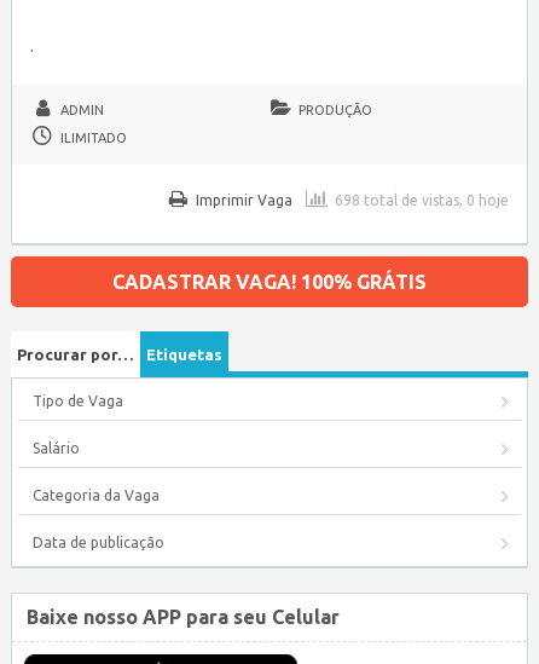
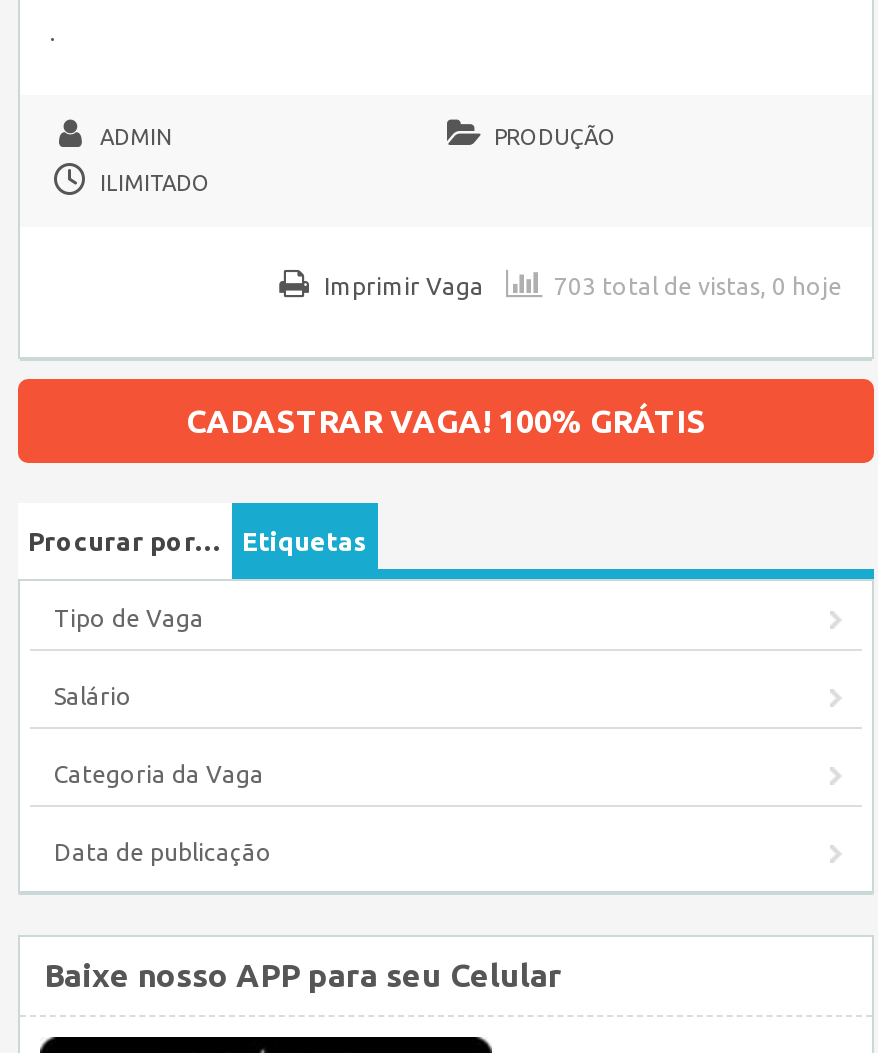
[335,192,509,208] 698 total de vistas, 0 hoje -> [554,273,842,299] 703 total de vistas, 0 hoje

